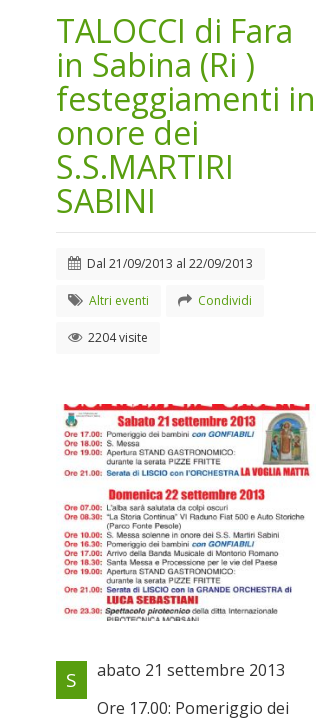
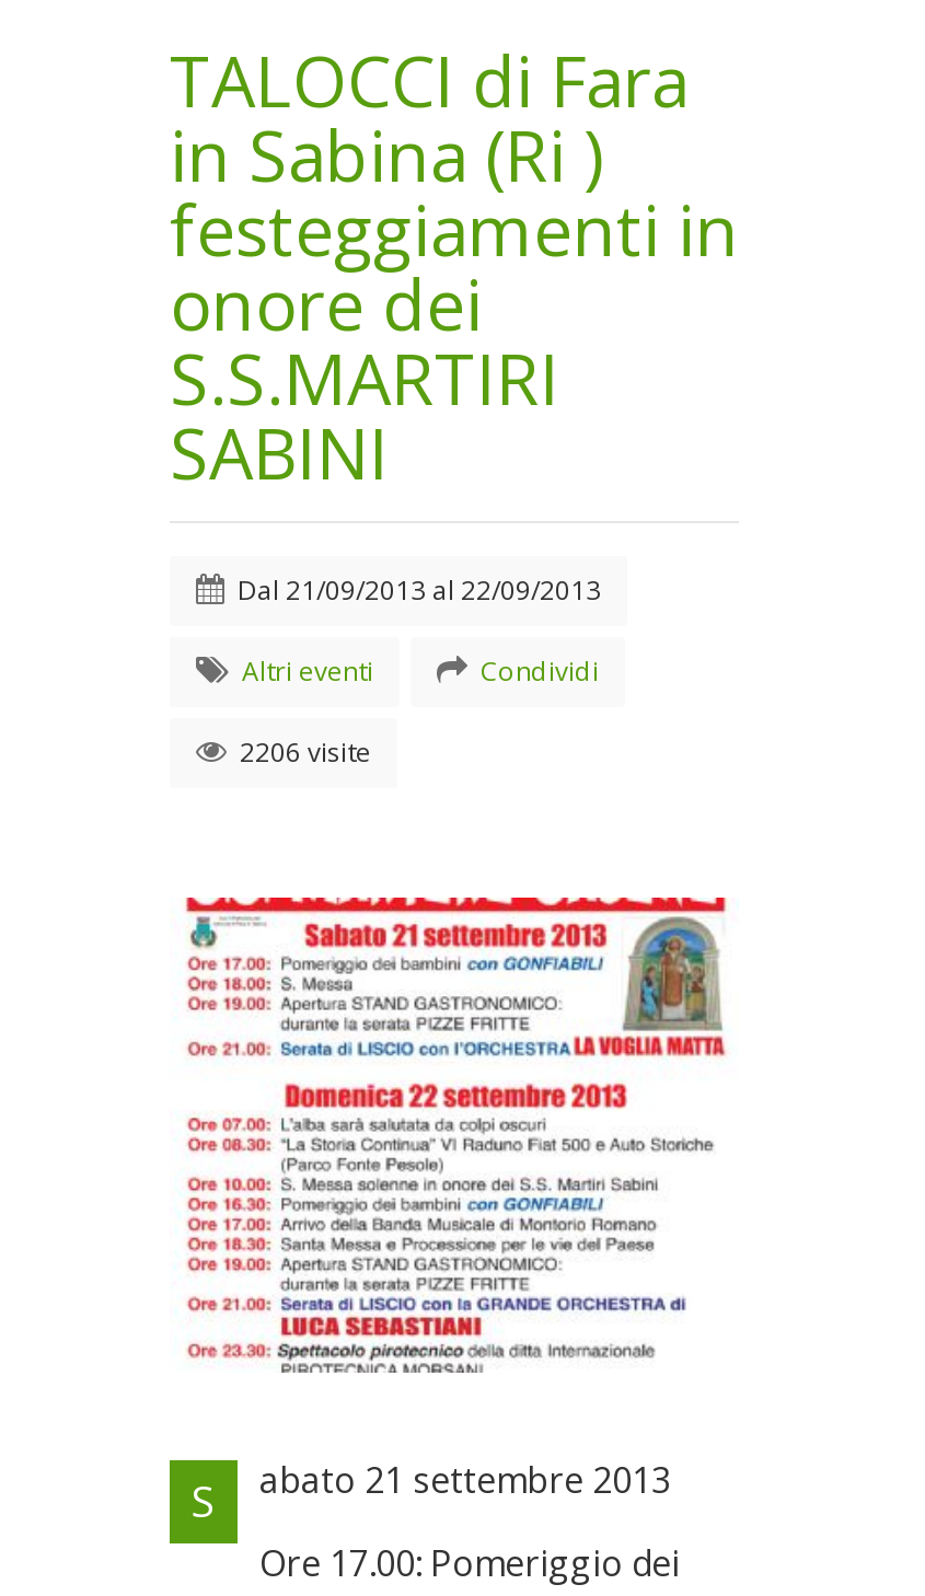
[85,329,148,346] 2204 visite -> [233,733,371,771] 2206 visite

